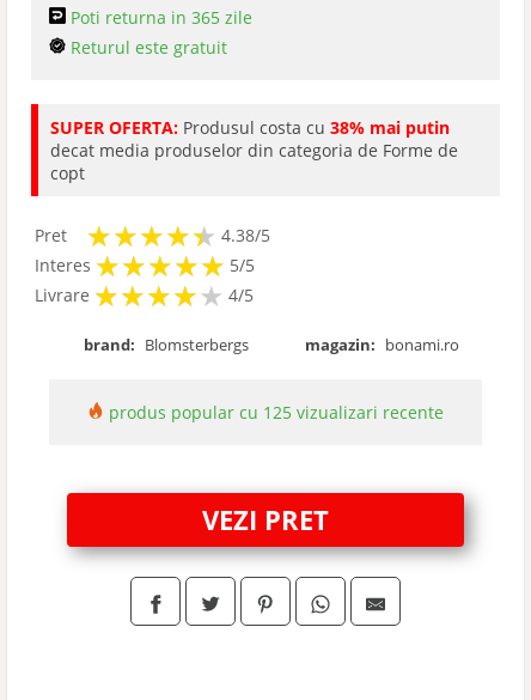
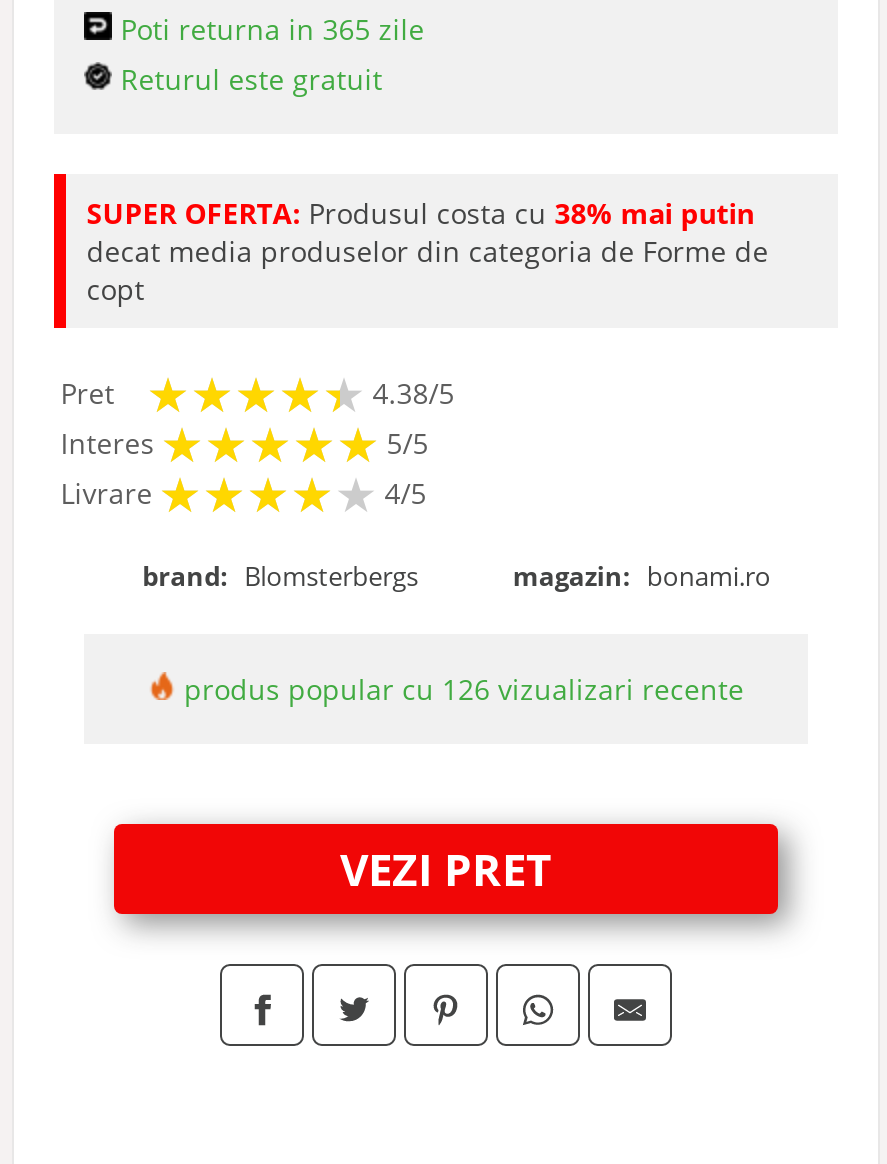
[104,401,444,424] produs popular cu 125 vizualizari recente -> [176,670,744,708] produs popular cu 126 vizualizari recente

